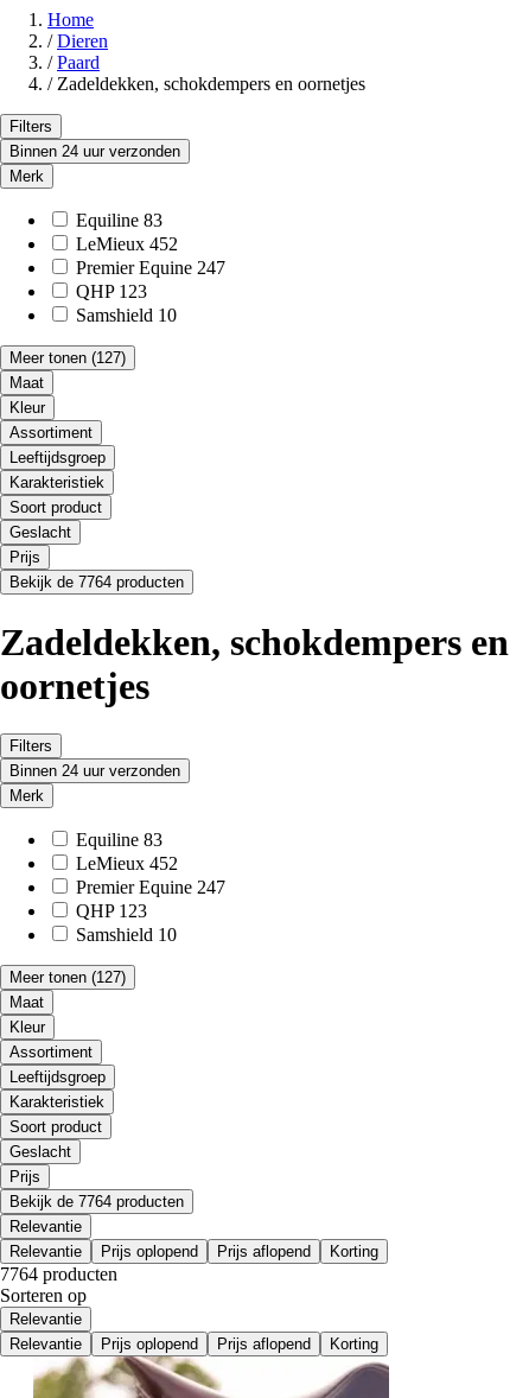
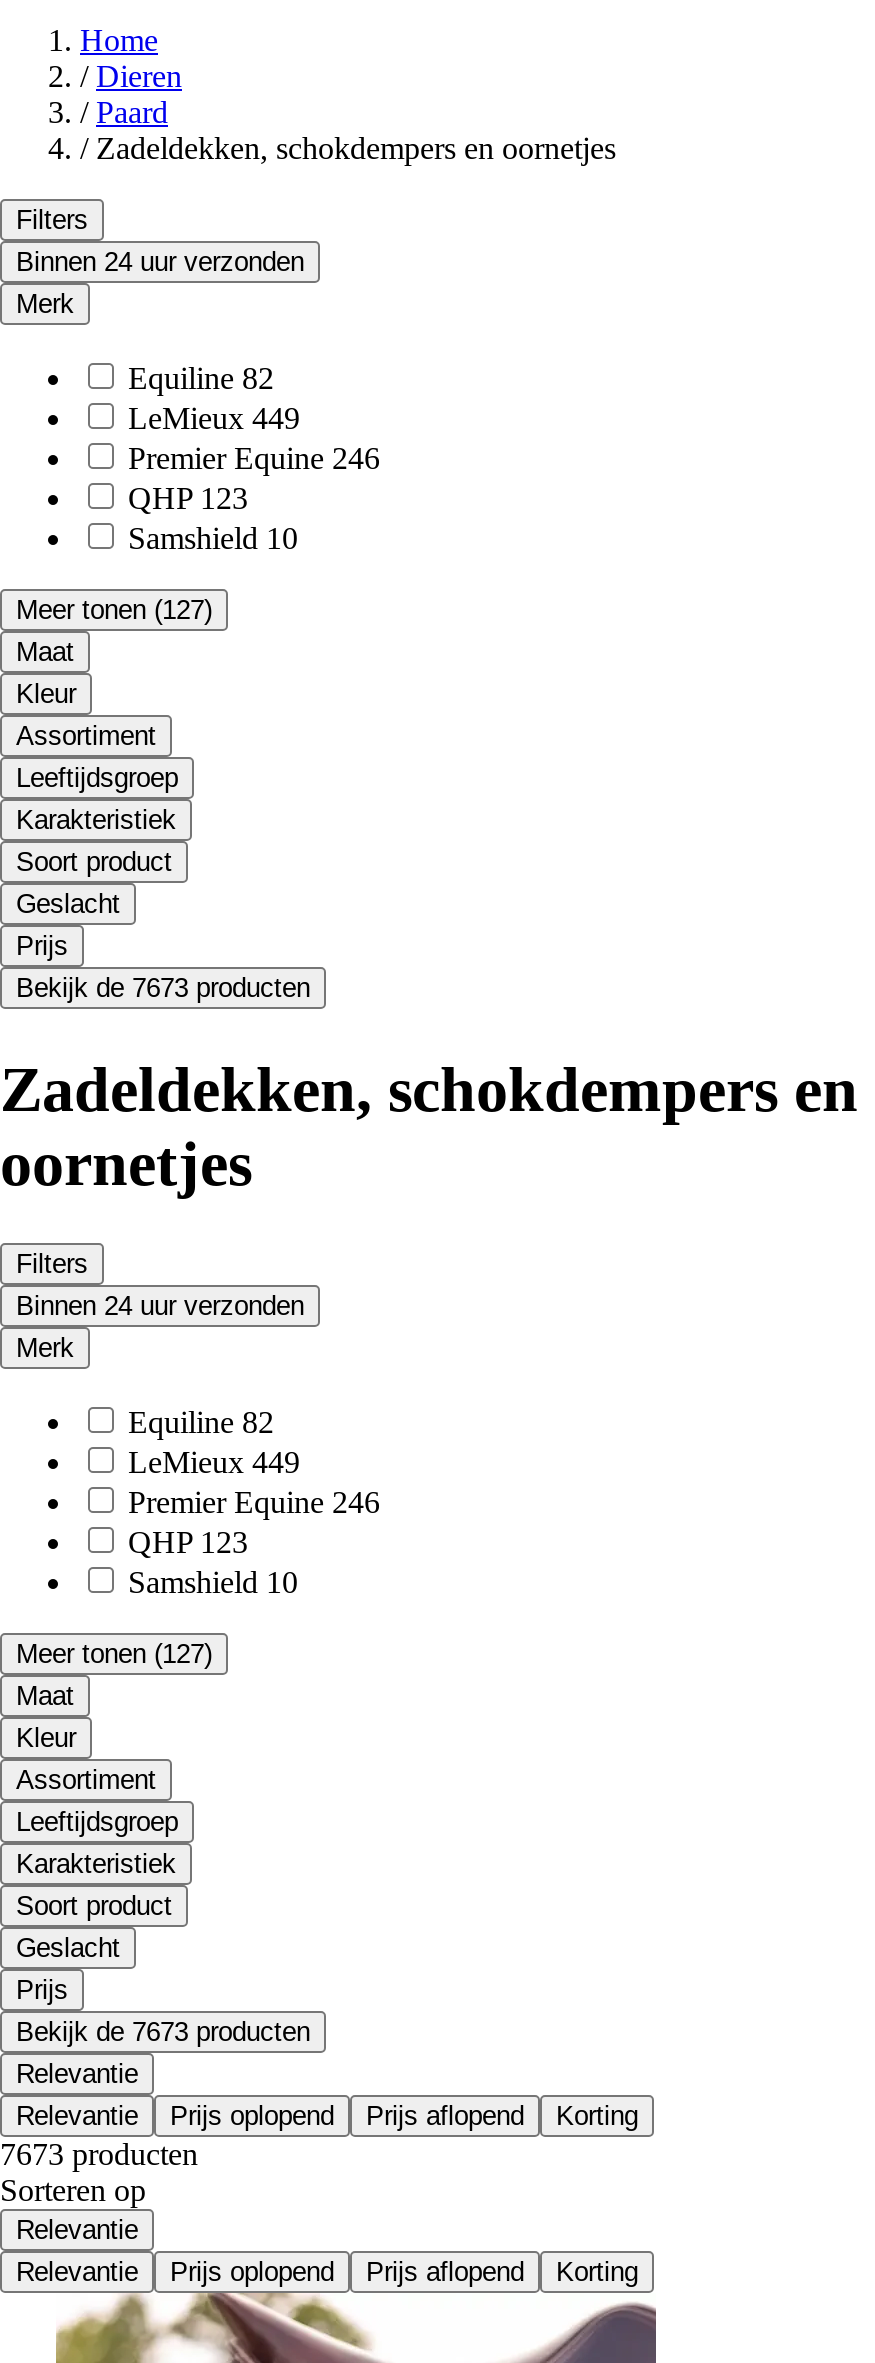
[76,211,162,231] Equiline 83 -> [128,362,274,396] Equiline 82
[76,234,178,254] LeMieux 452 -> [128,402,300,436] LeMieux 449
[76,258,225,278] Premier Equine 247 -> [128,442,380,476] Premier Equine 246
[9,574,184,591] Bekijk de 7764 producten -> [16,974,310,1004] Bekijk de 7673 producten
[76,830,162,850] Equiline 83 -> [128,1406,274,1440] Equiline 82
[76,854,178,874] LeMieux 452 -> [128,1446,300,1480] LeMieux 449
[76,877,225,898] Premier Equine 247 -> [128,1486,380,1520] Premier Equine 246
[9,1193,184,1211] Bekijk de 7764 producten -> [16,2018,310,2048] Bekijk de 7673 producten
[0,1264,117,1284] 7764 producten -> [0,2138,198,2172] 7673 producten

